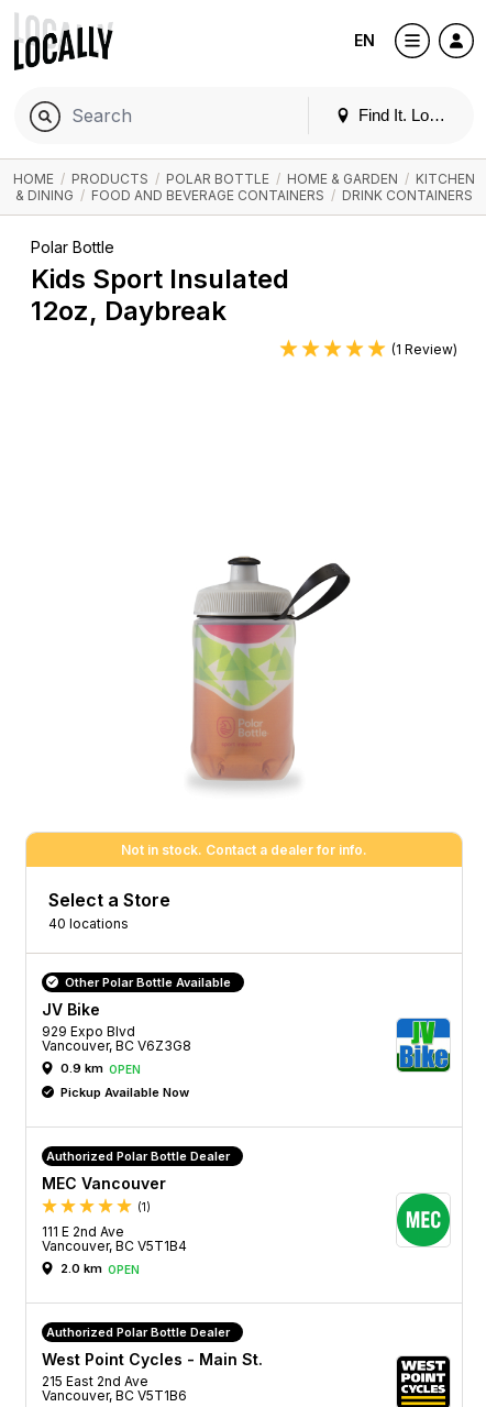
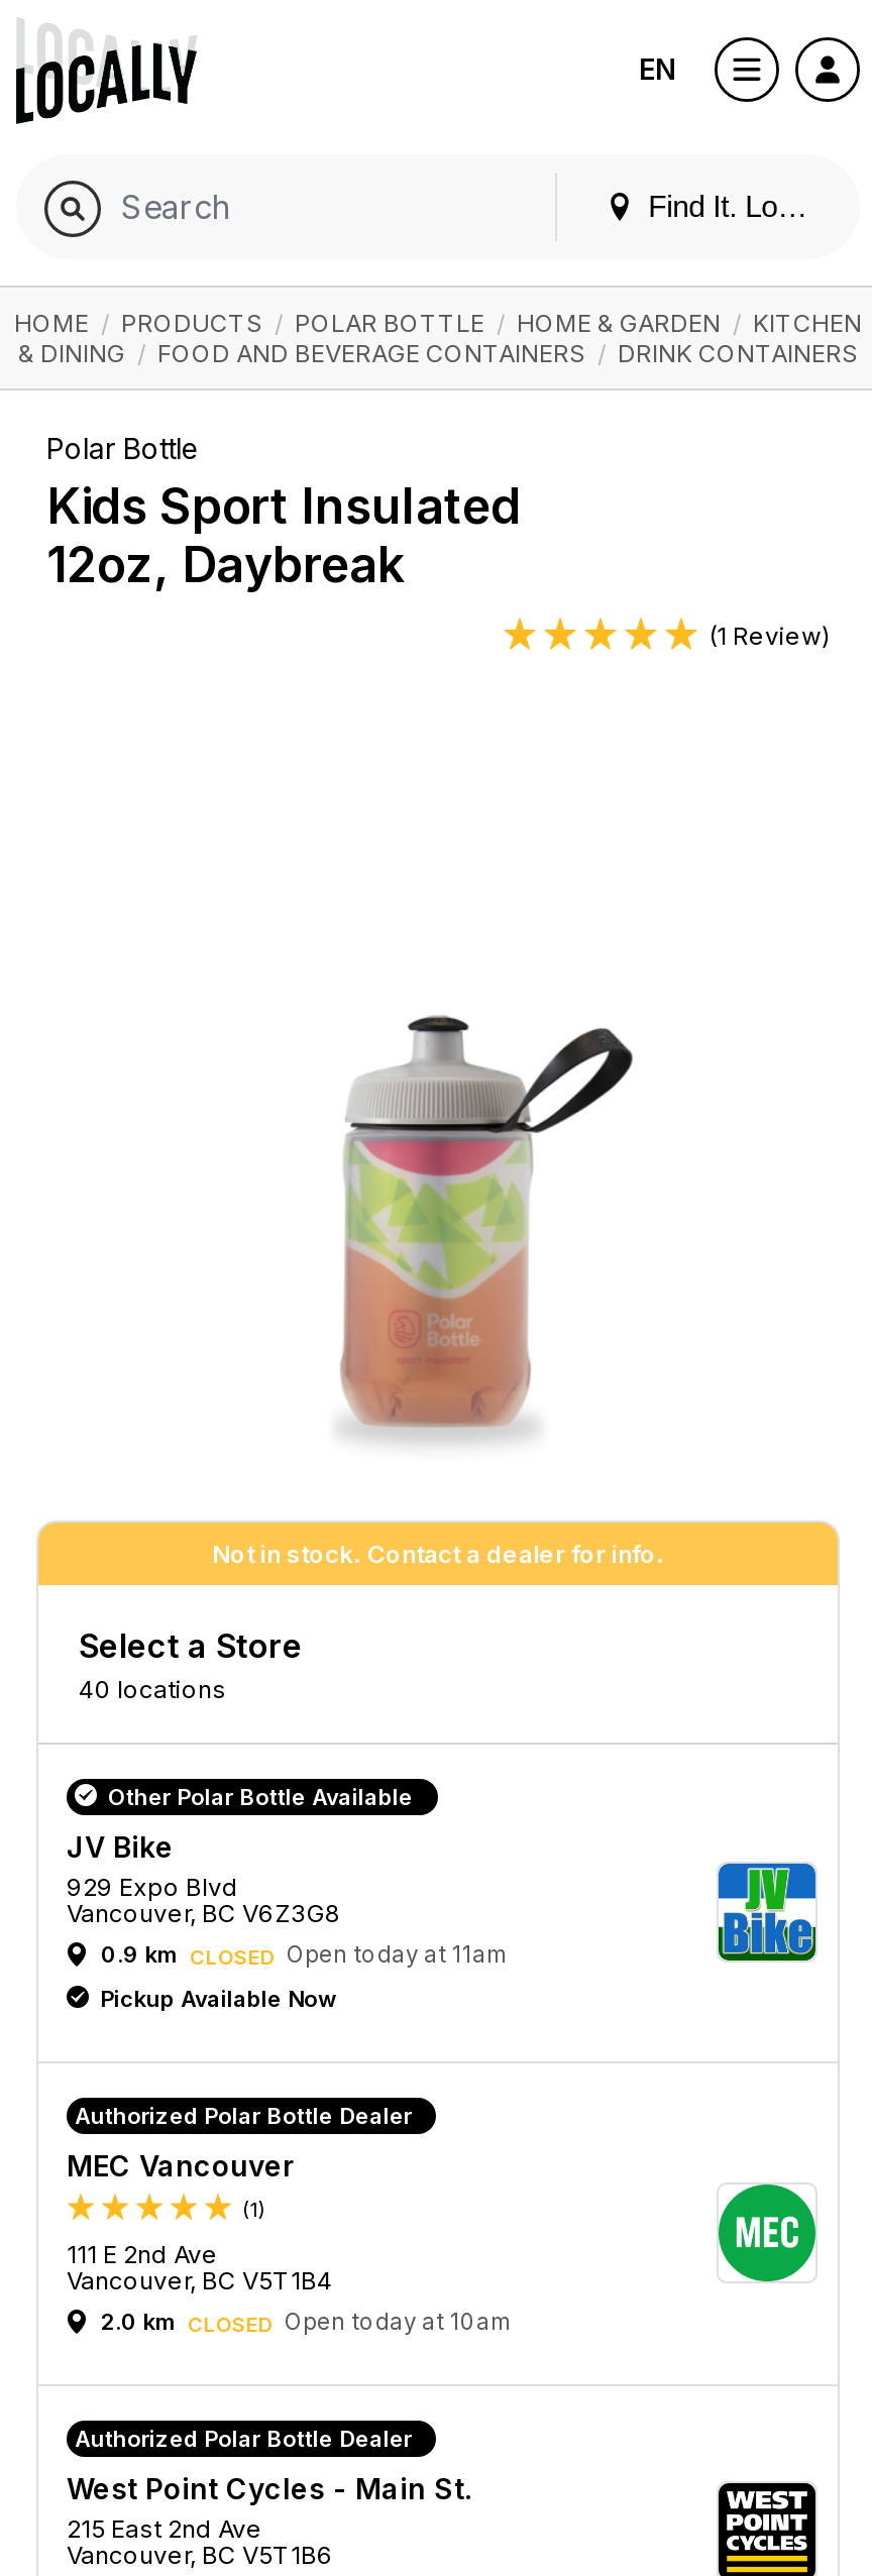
[60,1060,141,1075] 0.9 km OPEN -> [101,1939,509,1969] 0.9 km CLOSED Open today at 11am
[60,1260,140,1276] 2.0 km OPEN -> [101,2307,513,2336] 2.0 km CLOSED Open today at 10am

